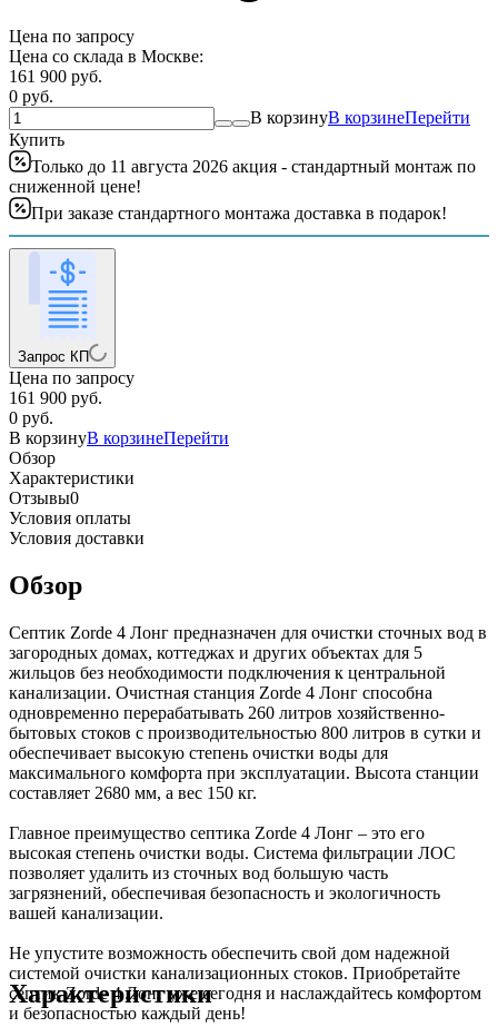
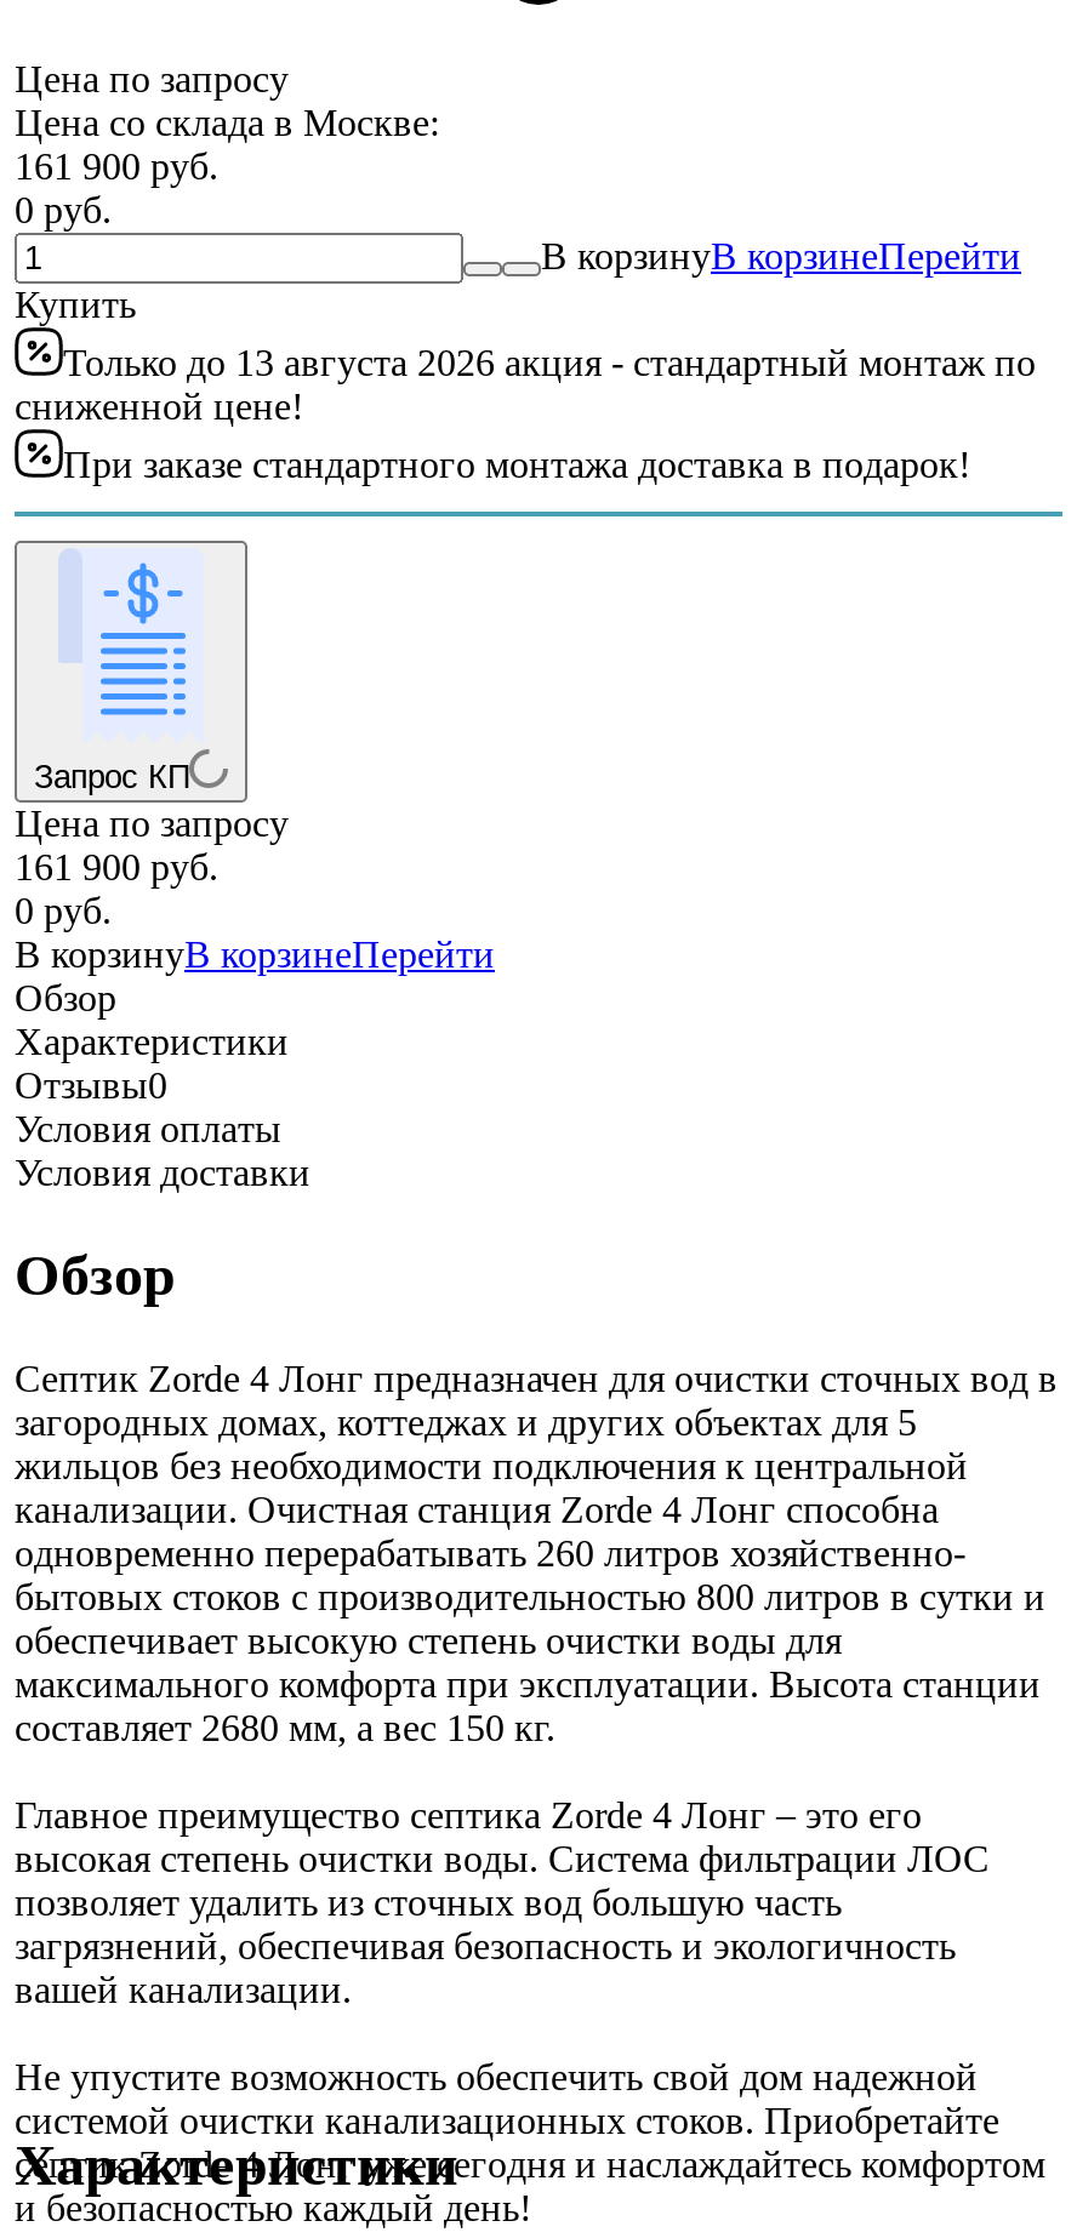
[31,157,476,176] Только до 11 августа 2026 акция - стандартный монтаж по -> [63,342,1036,383] Только до 13 августа 2026 акция - стандартный монтаж по

